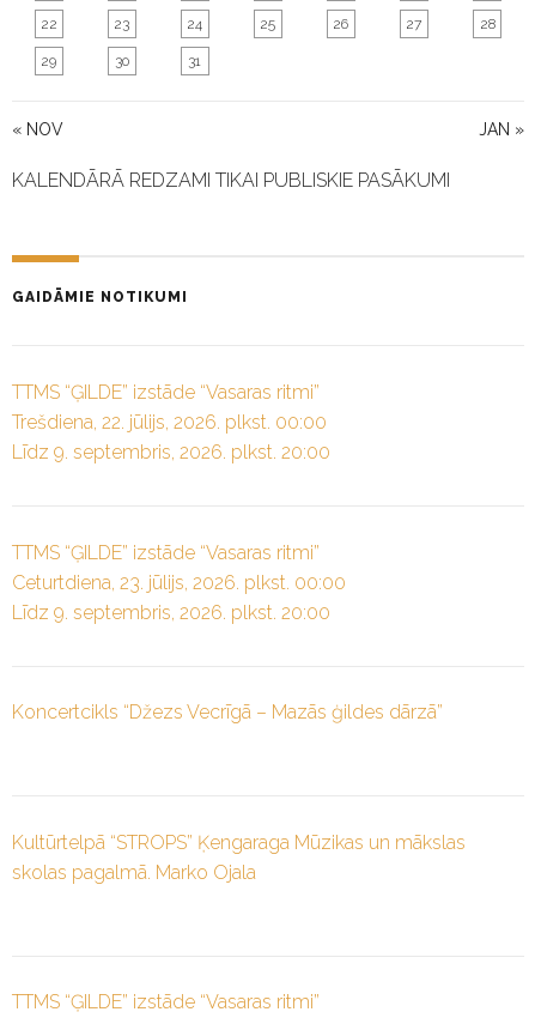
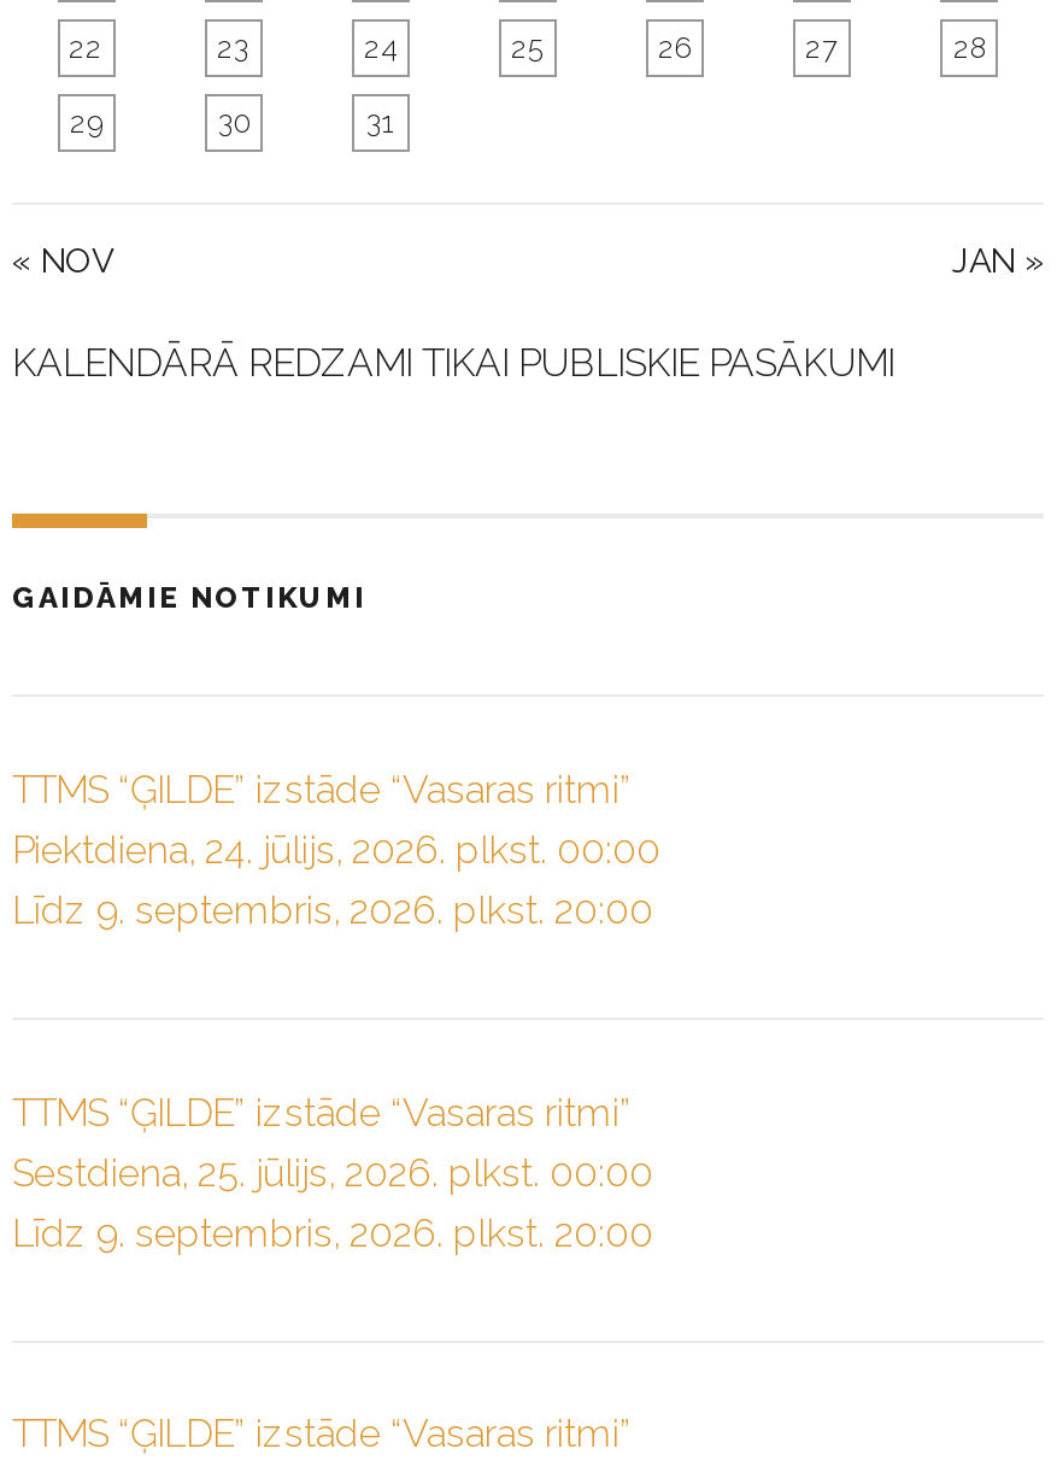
[12,411,327,434] Trešdiena, 22. jūlijs, 2026. plkst. 00:00 -> [12,827,660,873] Piektdiena, 24. jūlijs, 2026. plkst. 00:00
[12,571,346,594] Ceturtdiena, 23. jūlijs, 2026. plkst. 00:00 -> [12,1149,653,1195] Sestdiena, 25. jūlijs, 2026. plkst. 00:00
[12,701,443,724] Koncertcikls “Džezs Vecrīgā – Mazās ģildes dārzā” -> none
[12,831,466,884] Kultūrtelpā “STROPS” Ķengaraga Mūzikas un mākslas | skolas pagalmā. Marko Ojala -> none

